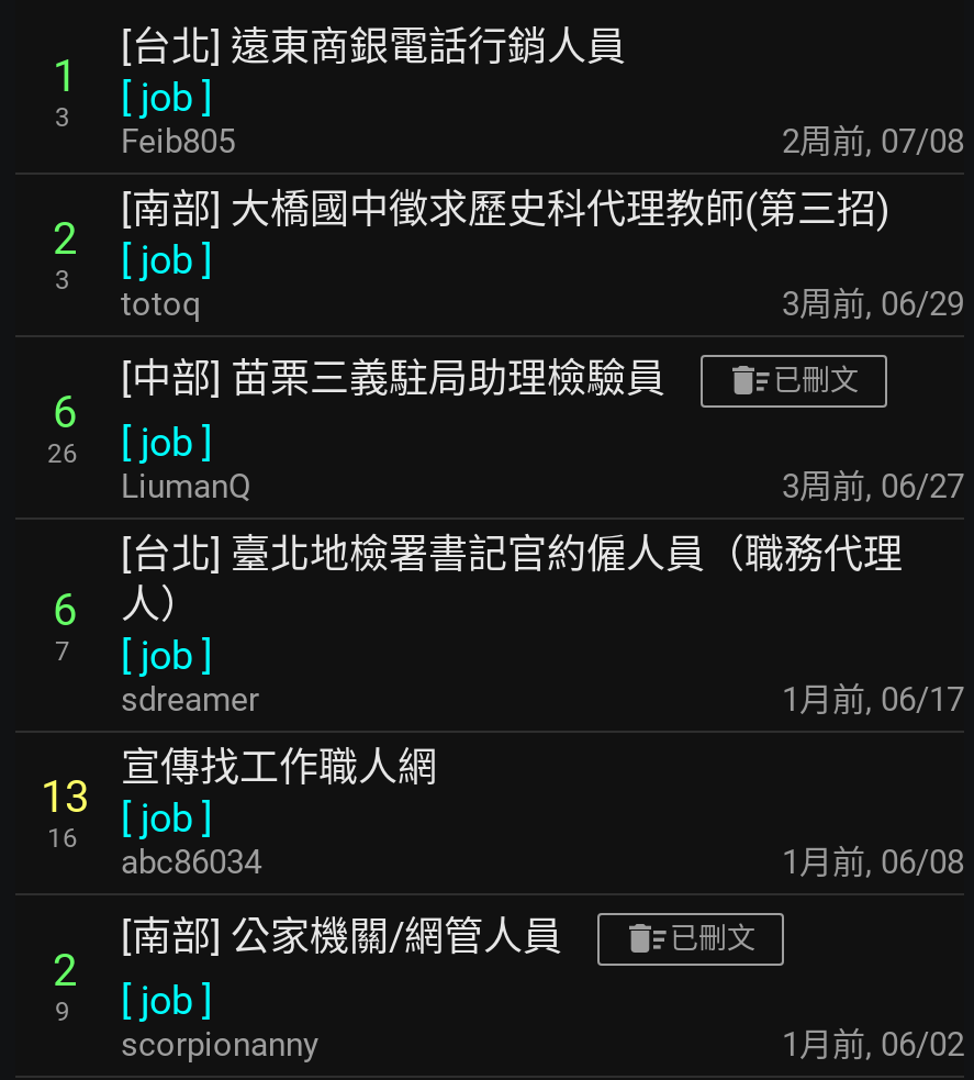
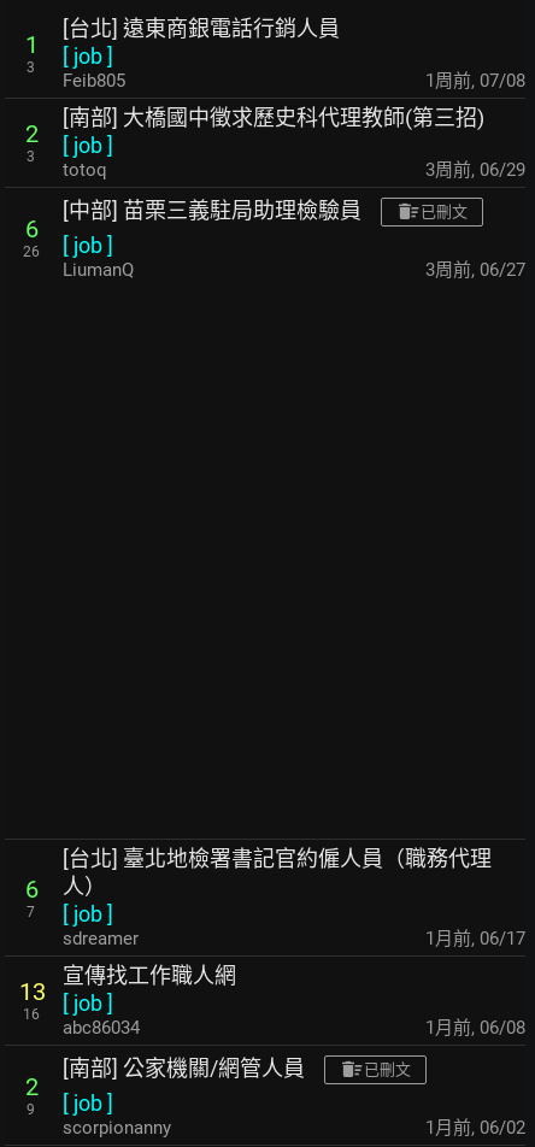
[782,122,964,162] 2周前, 07/08 -> [425,70,525,92] 1周前, 07/08

